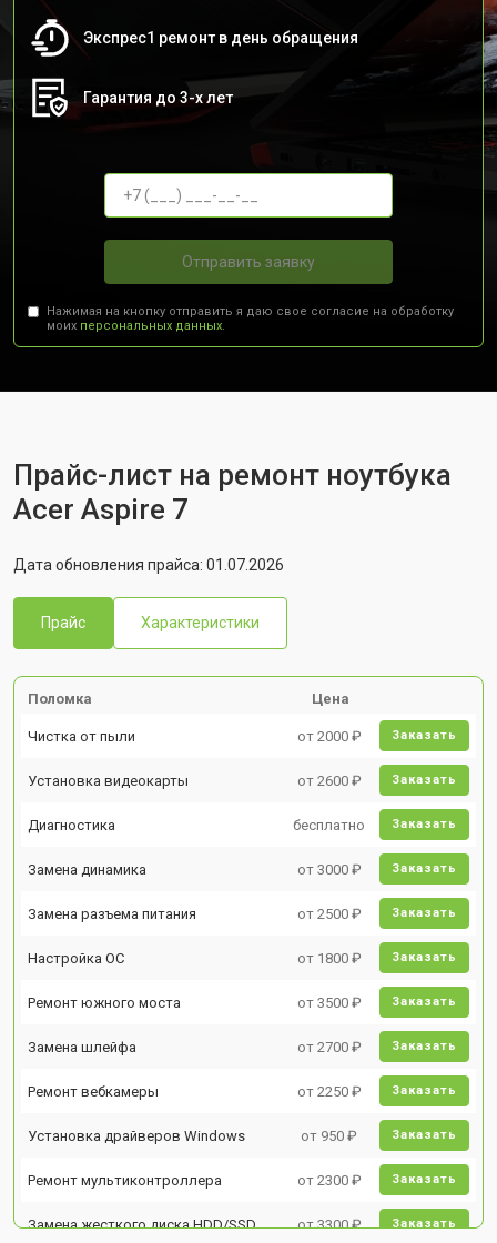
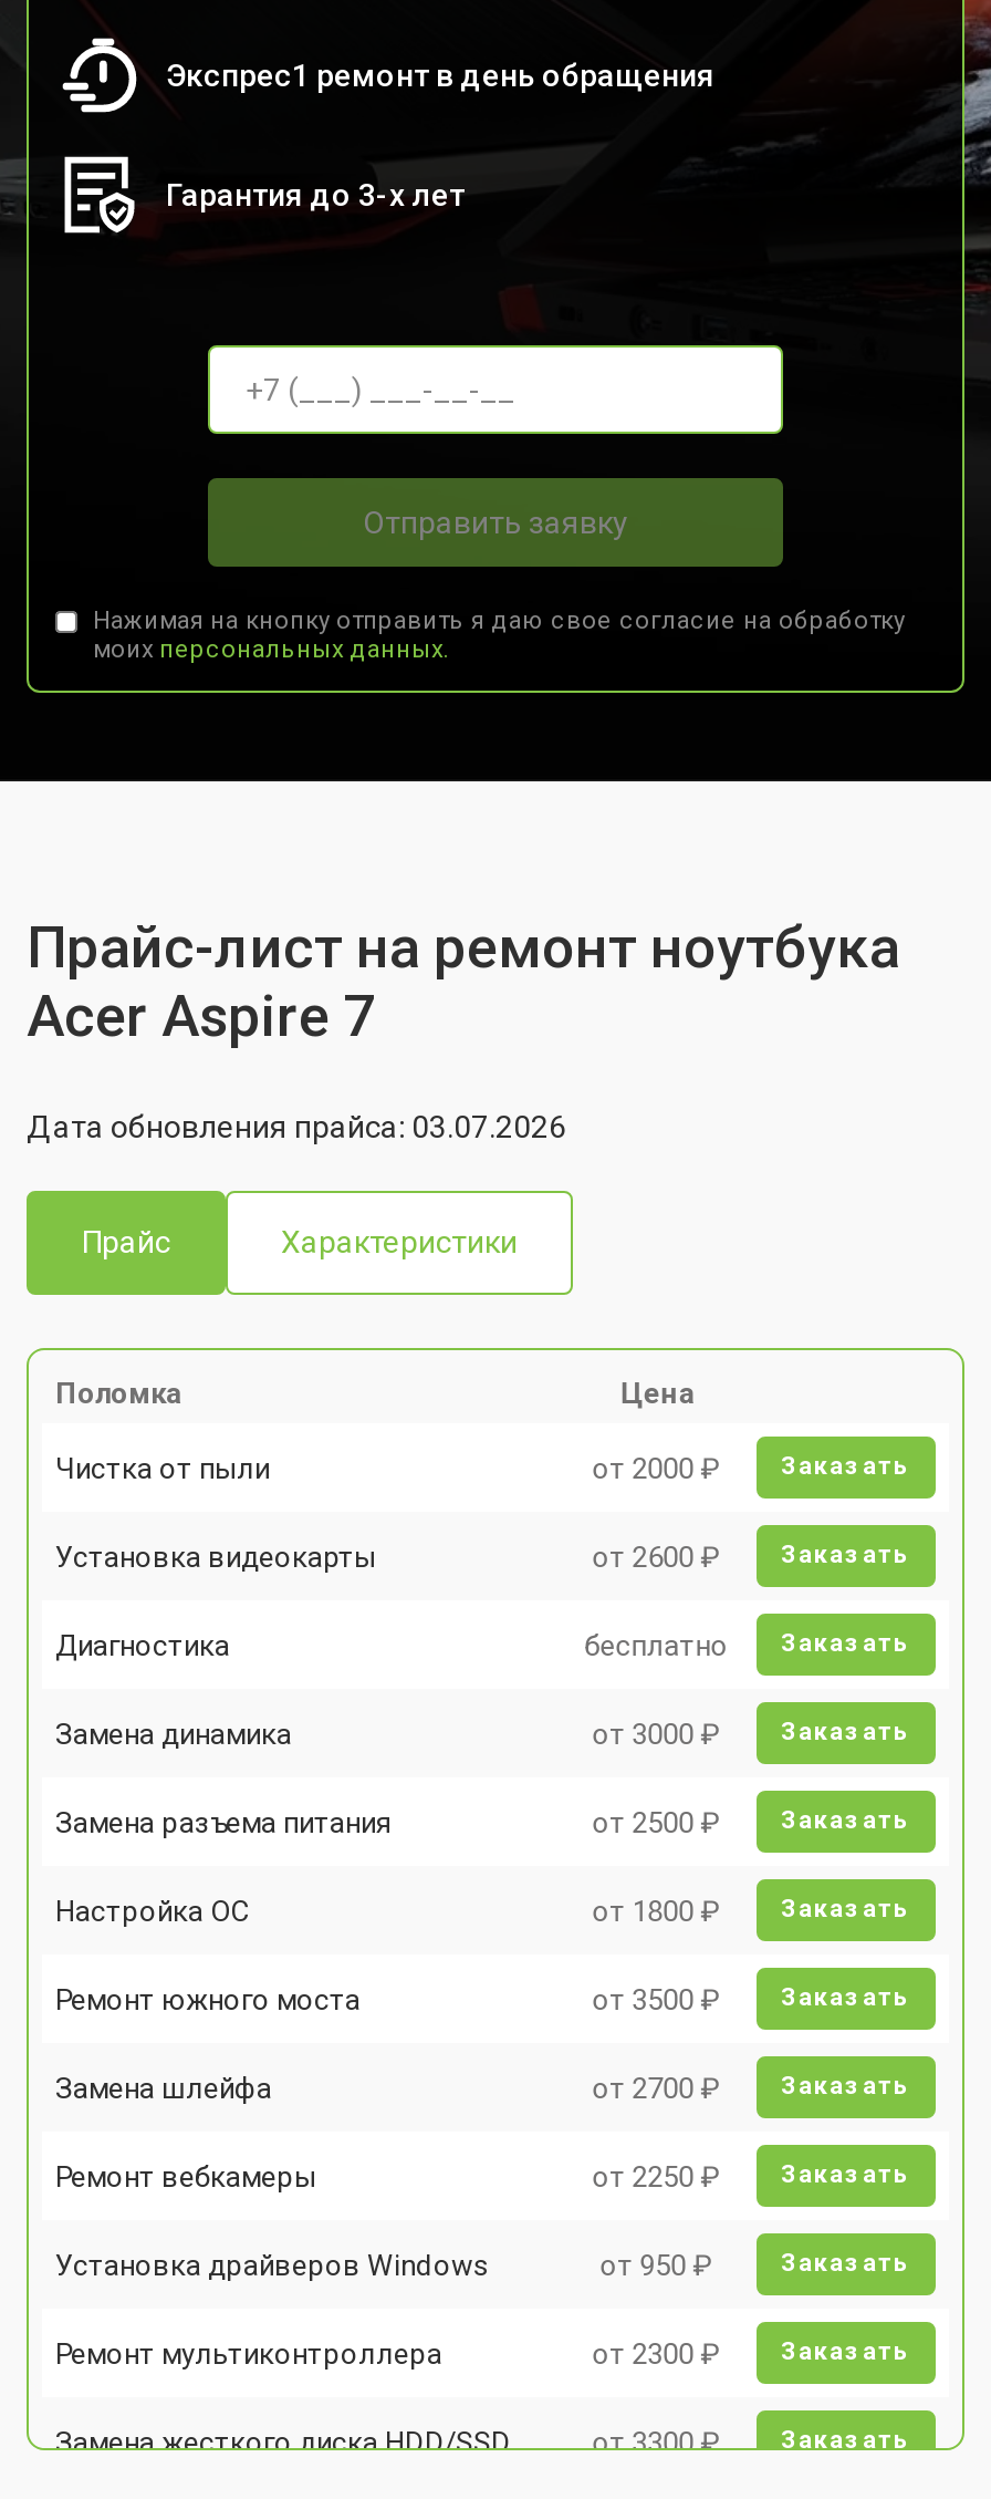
[13,556,284,574] Дата обновления прайса: 01.07.2026 -> [27,1109,566,1144] Дата обновления прайса: 03.07.2026

